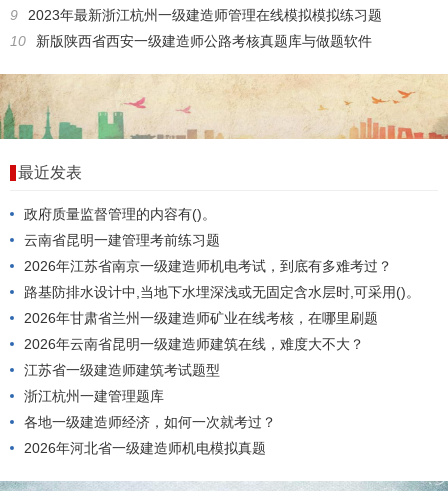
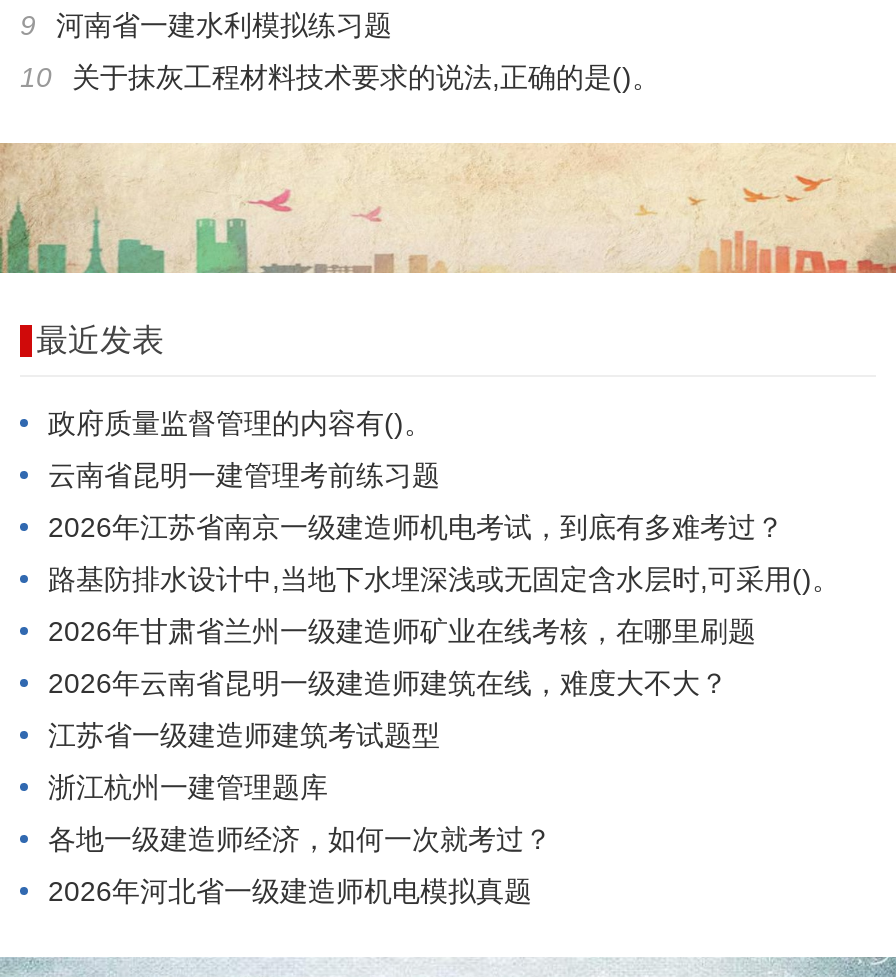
[28,7,382,23] 2023年最新浙江杭州一级建造师管理在线模拟模拟练习题 -> [56,9,392,41] 河南省一建水利模拟练习题
[36,33,372,49] 新版陕西省西安一级建造师公路考核真题库与做题软件 -> [72,61,660,93] 关于抹灰工程材料技术要求的说法,正确的是()。

